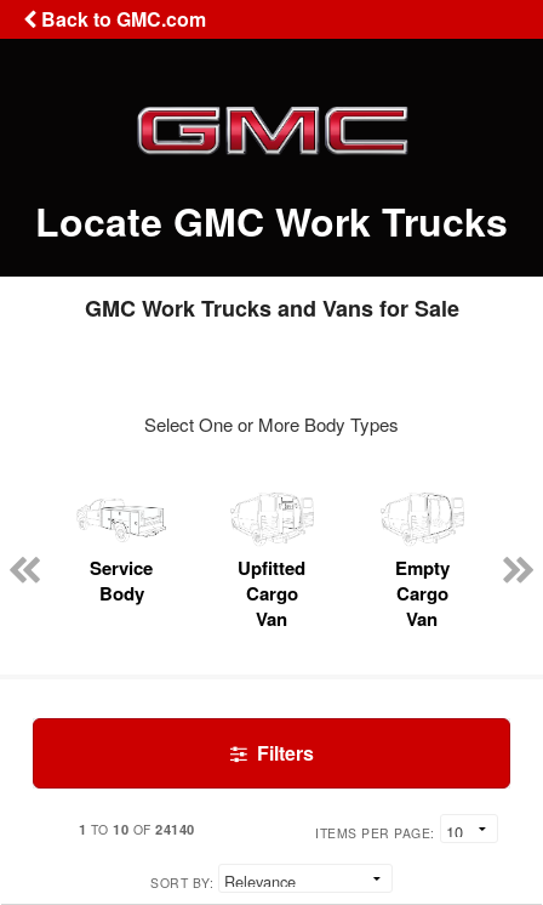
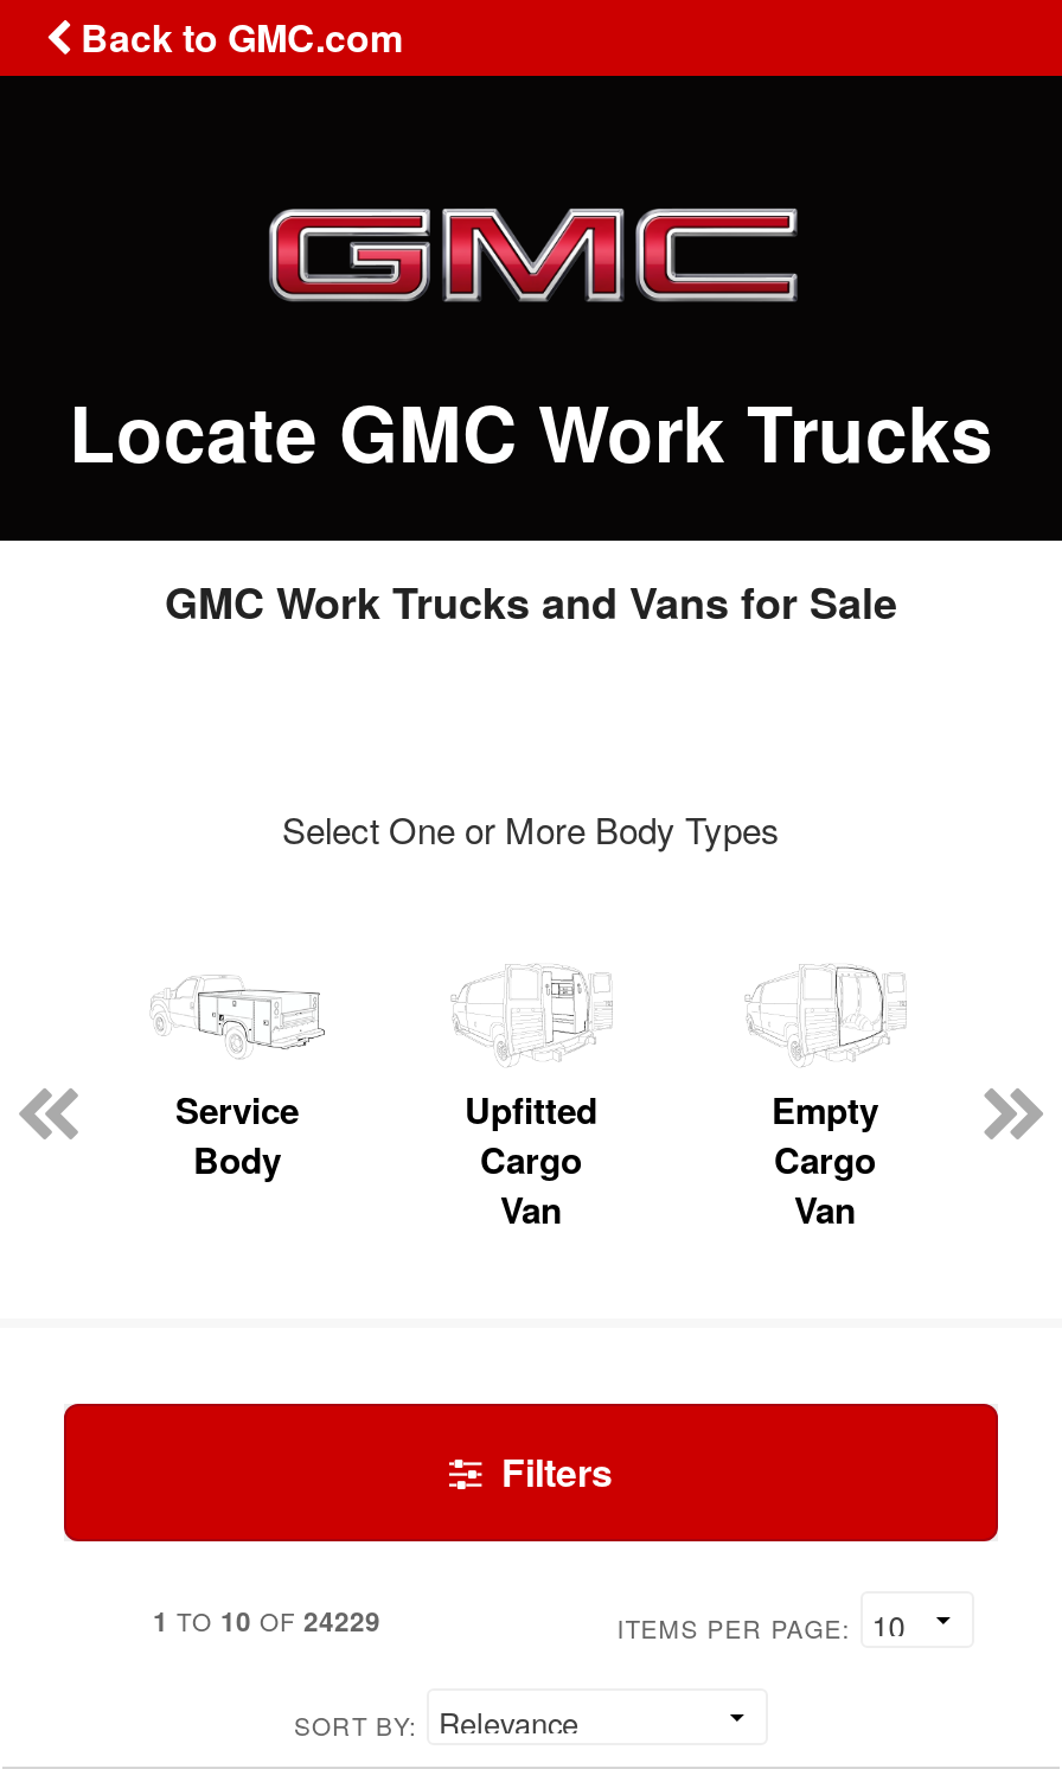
[78,819,195,839] 1 TO 10 OF 24140 -> [153,1602,380,1640] 1 TO 10 OF 24229

